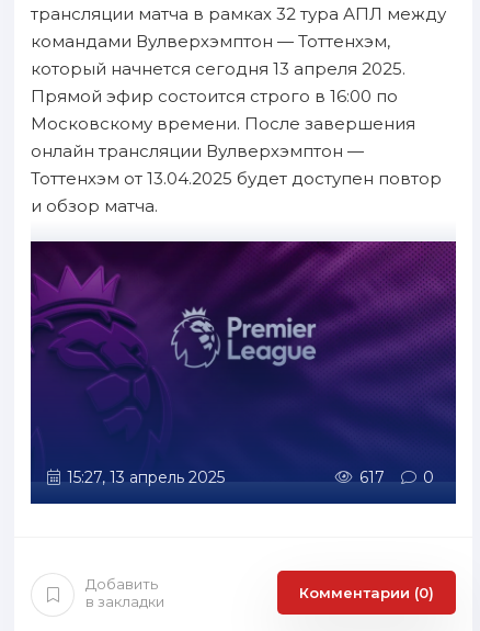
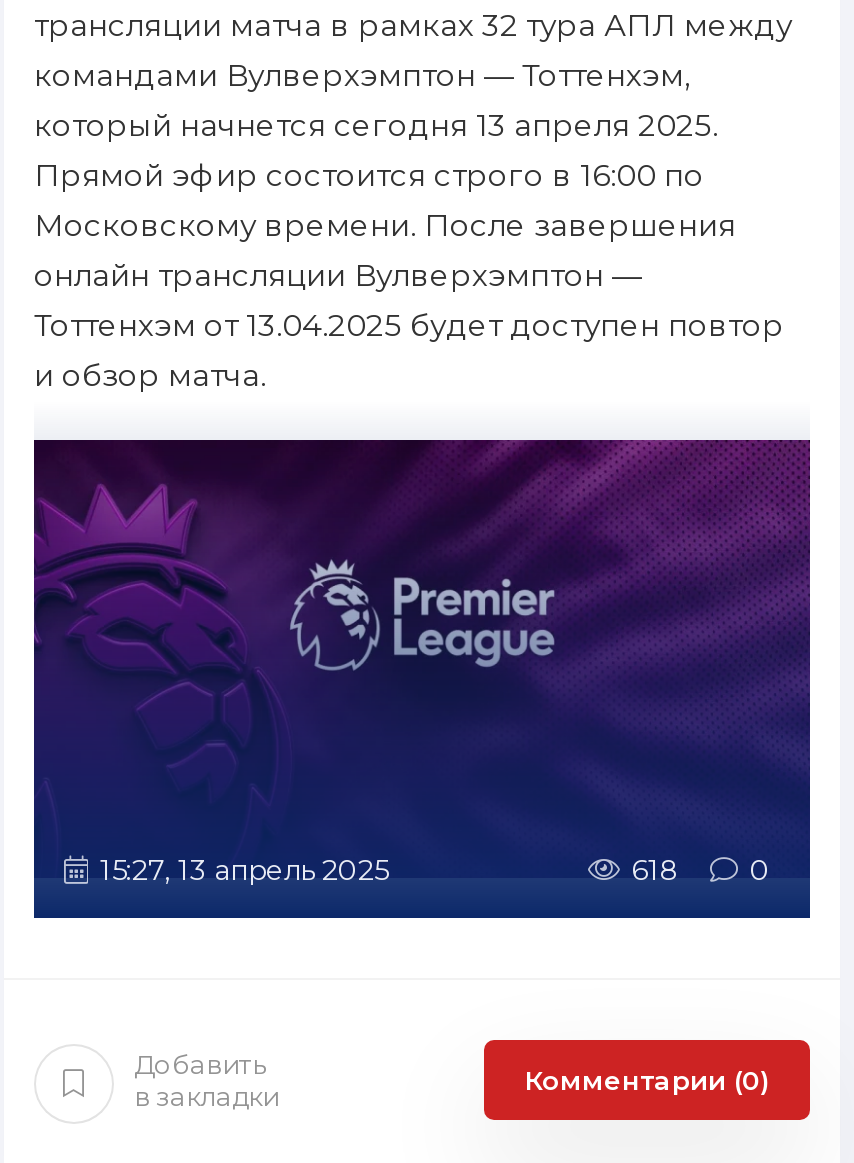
[359,467,434,487] 617 0 -> [632,851,770,887] 618 0

